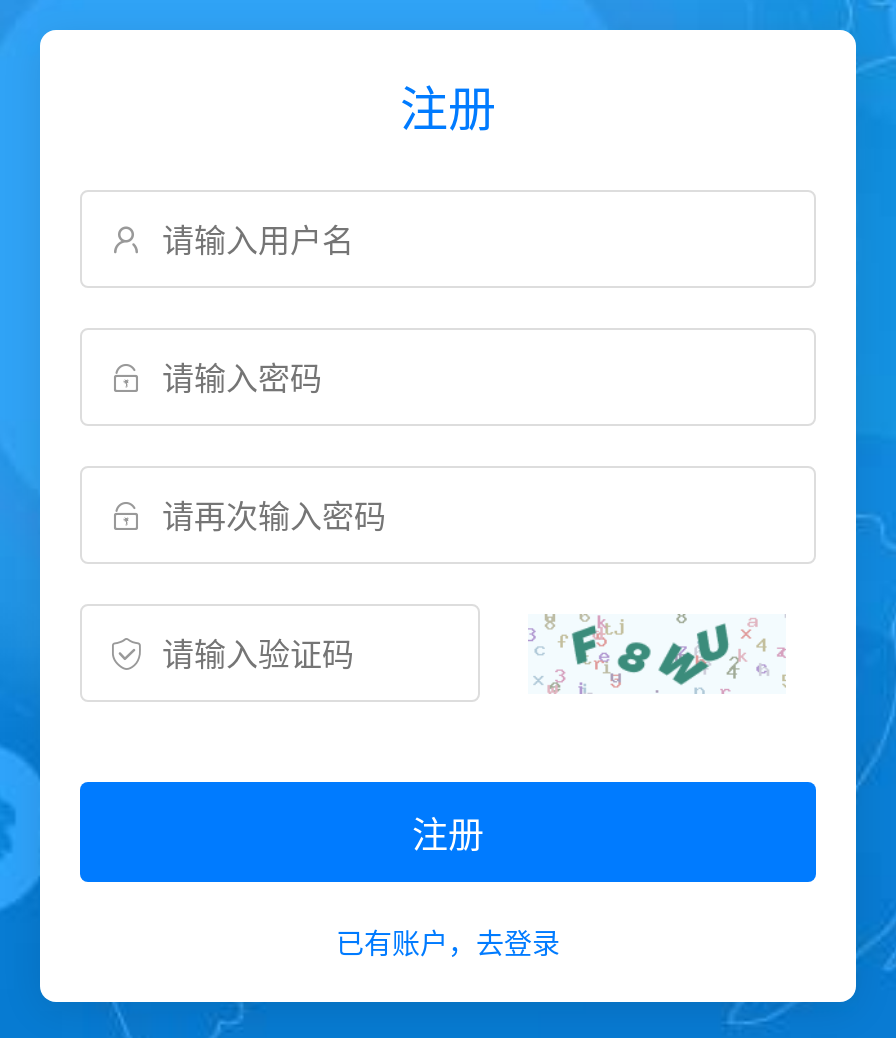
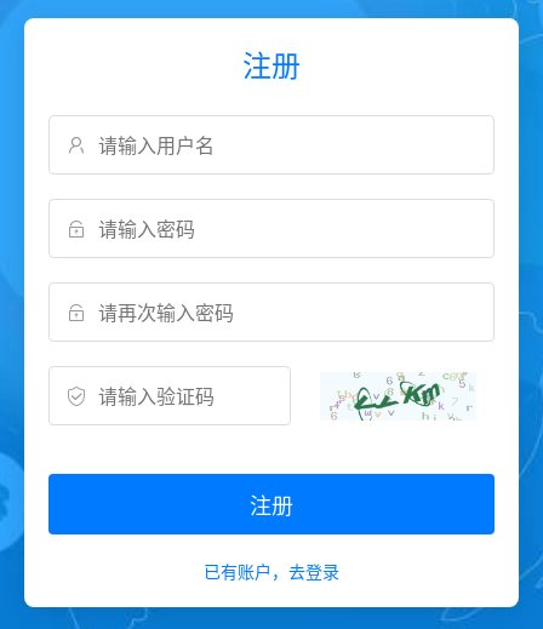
[530,614,786,694] [image] -> [330,372,474,421] [image]

